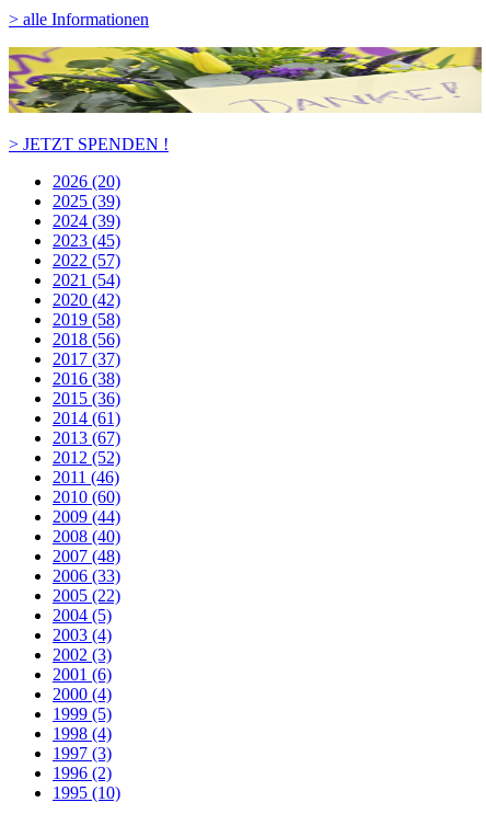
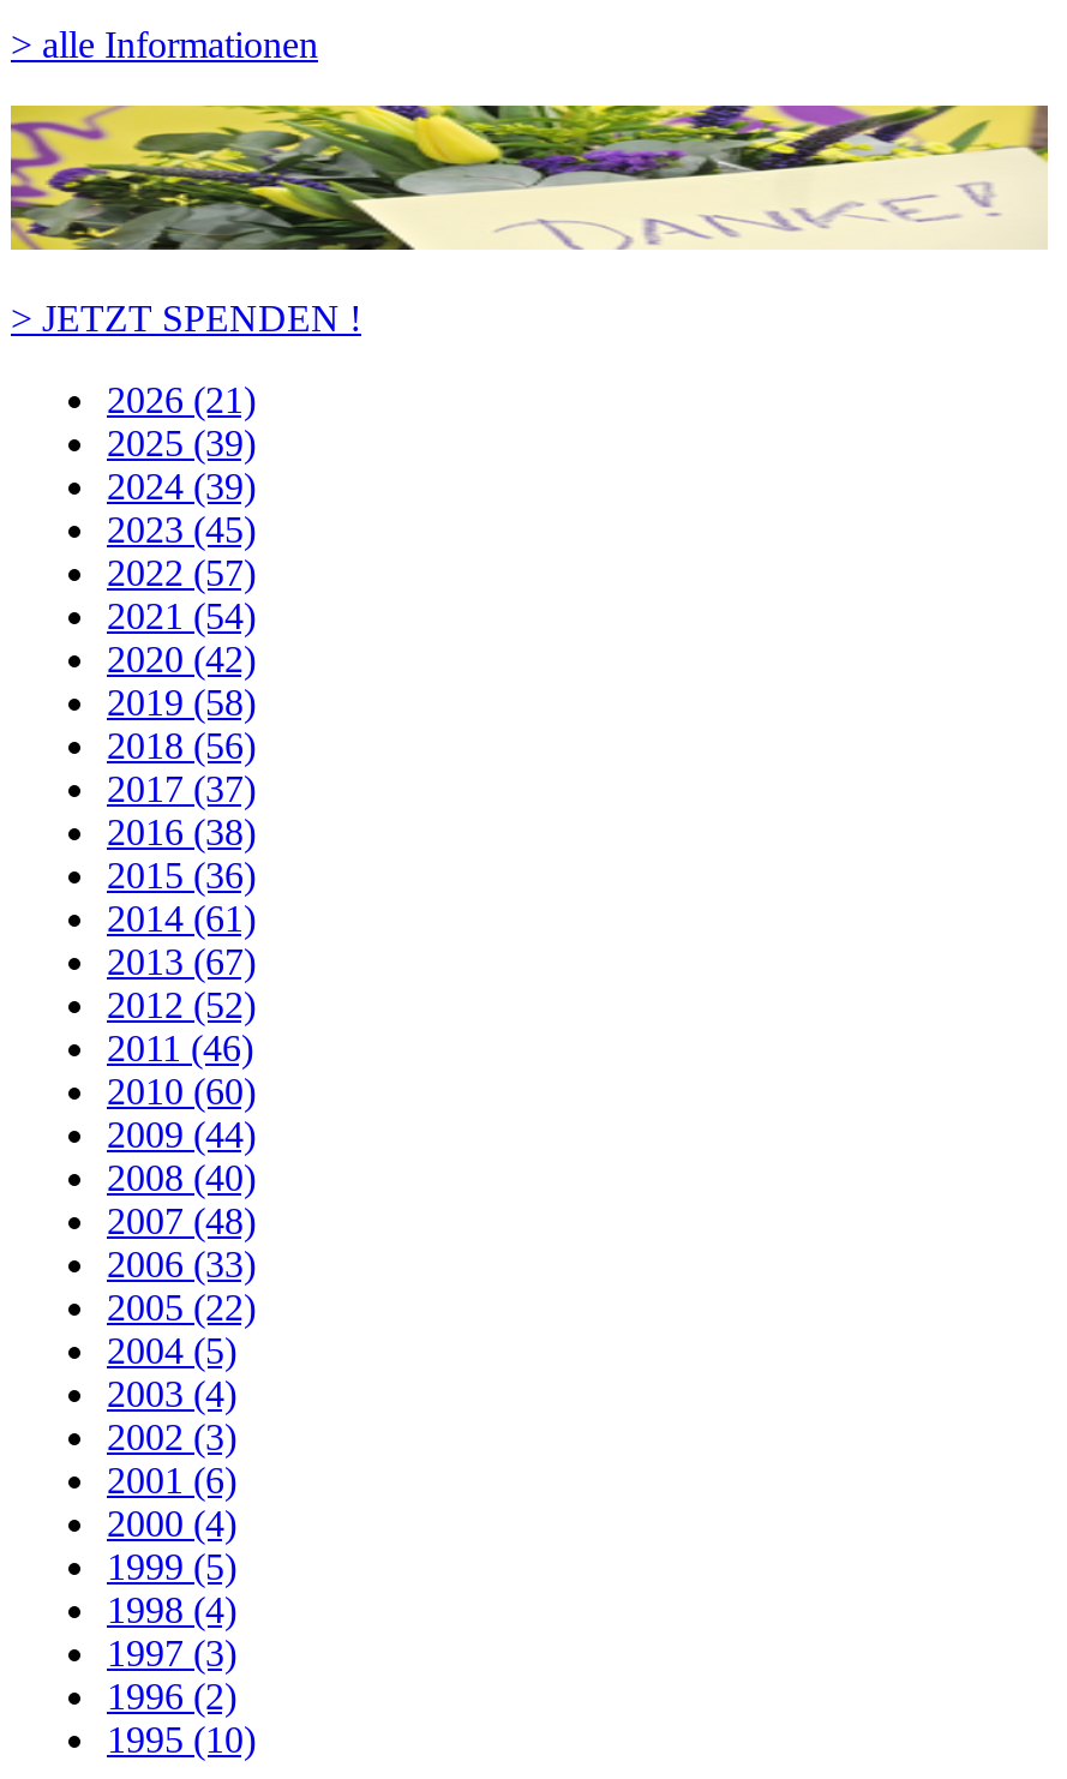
[53,172,120,191] 2026 (20) -> [107,379,256,420] 2026 (21)

